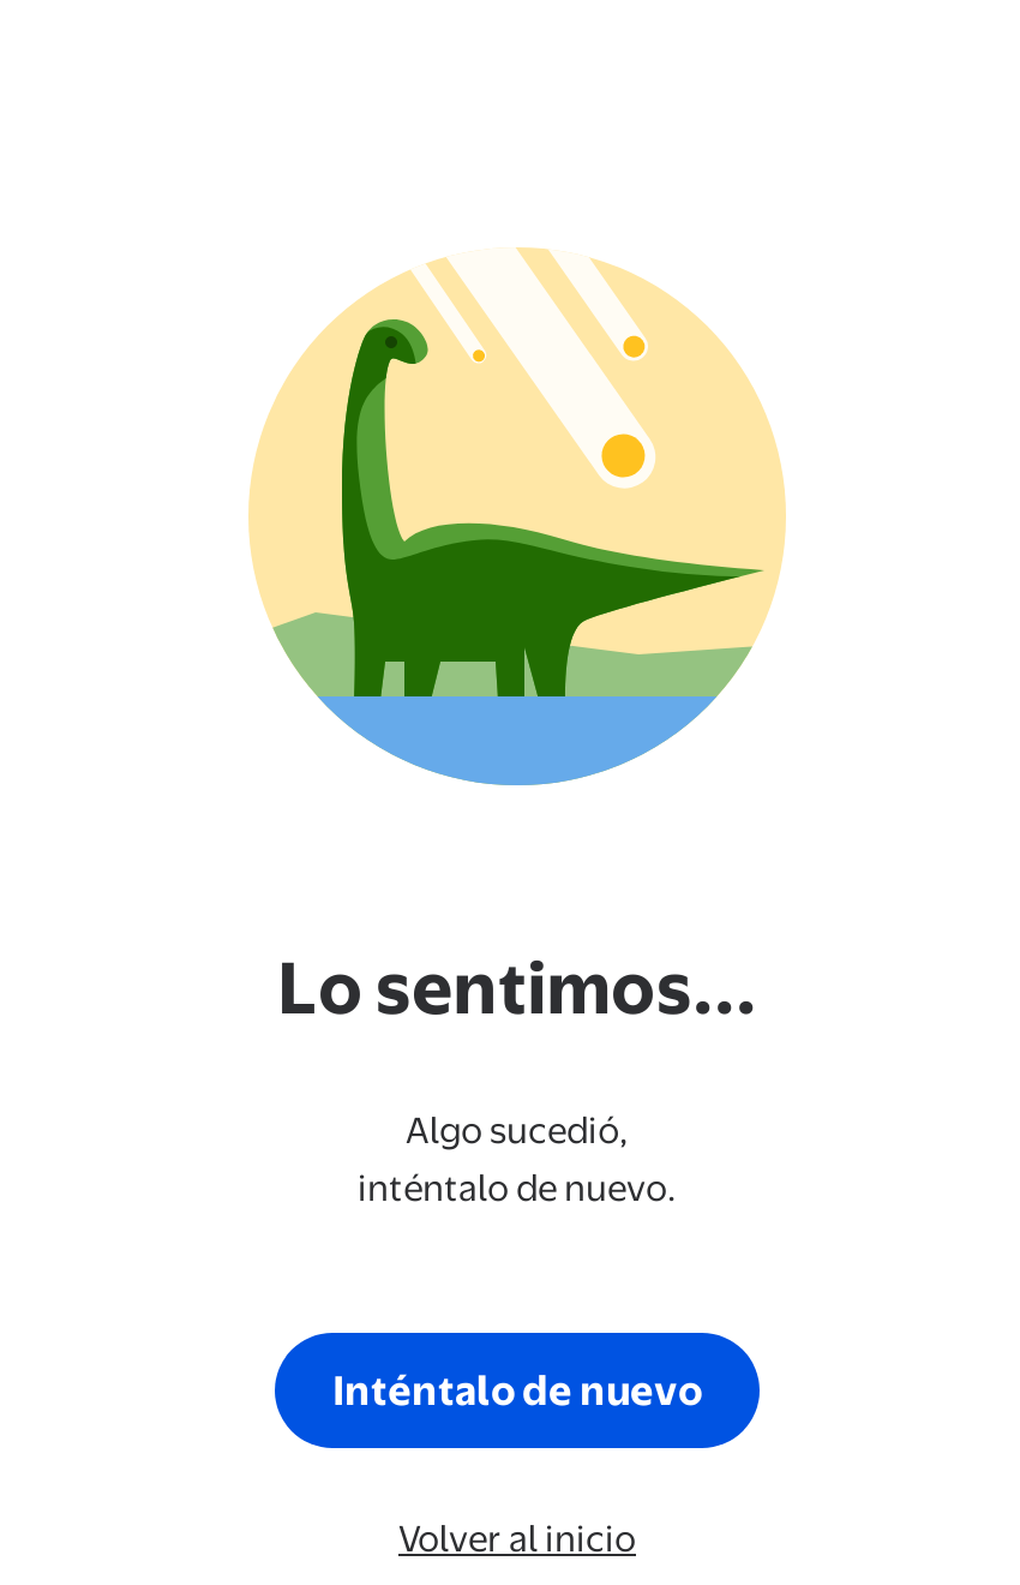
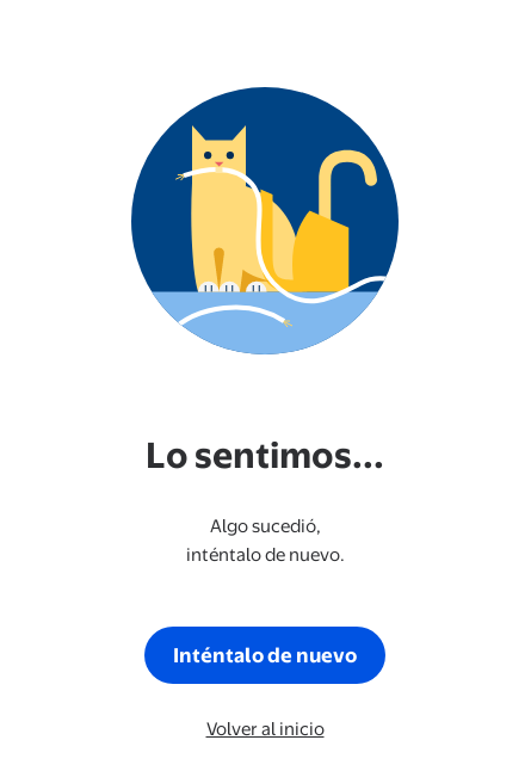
[248,247,786,730] [image] -> [130,86,400,328] [image]

